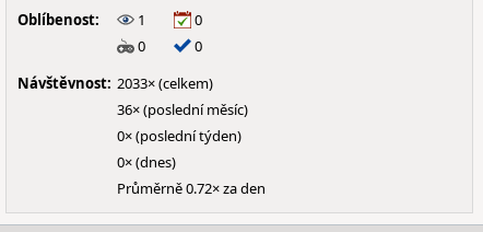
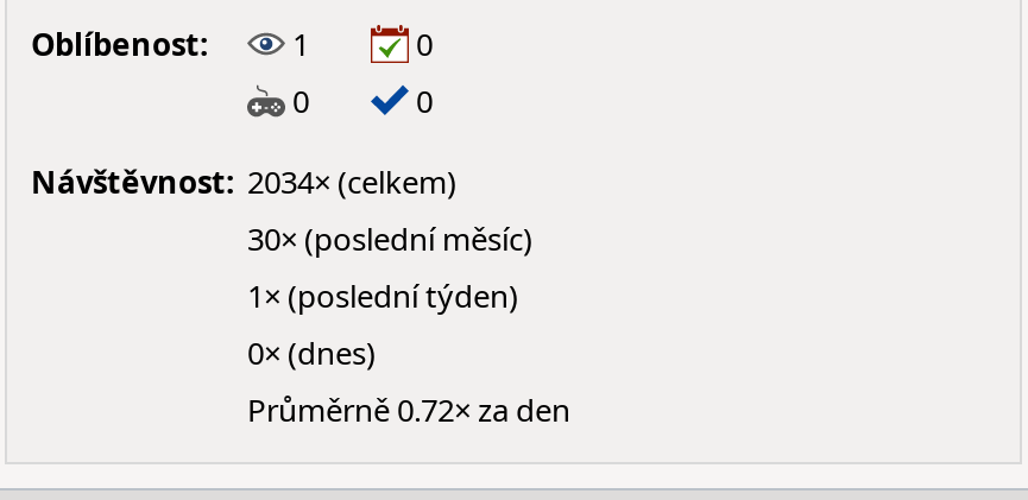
[17,73,213,93] Návštěvnost: 2033× (celkem) -> [31,160,456,203] Návštěvnost: 2034× (celkem)
[117,100,248,119] 36× (poslední měsíc) -> [247,217,532,260] 30× (poslední měsíc)
[117,126,241,146] 0× (poslední týden) -> [247,274,518,317] 1× (poslední týden)

